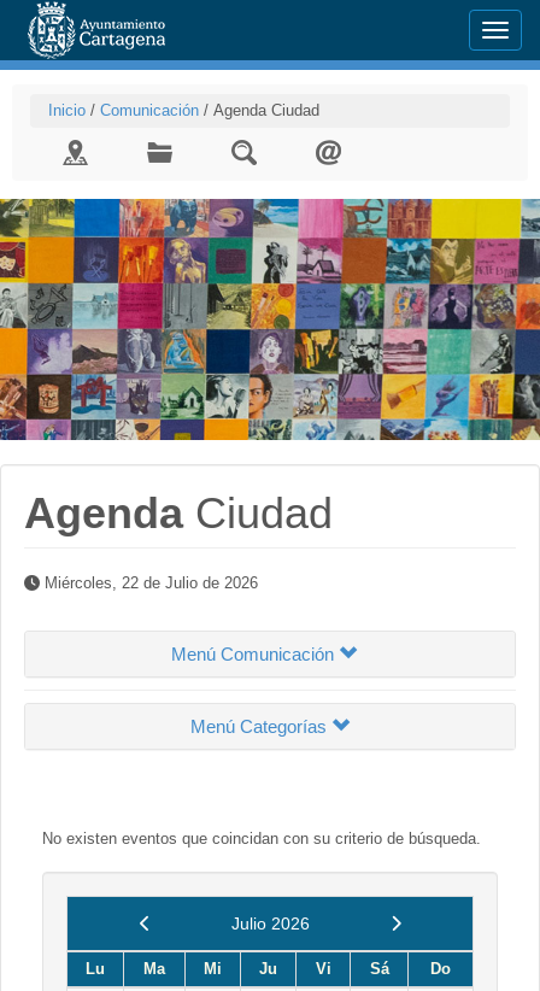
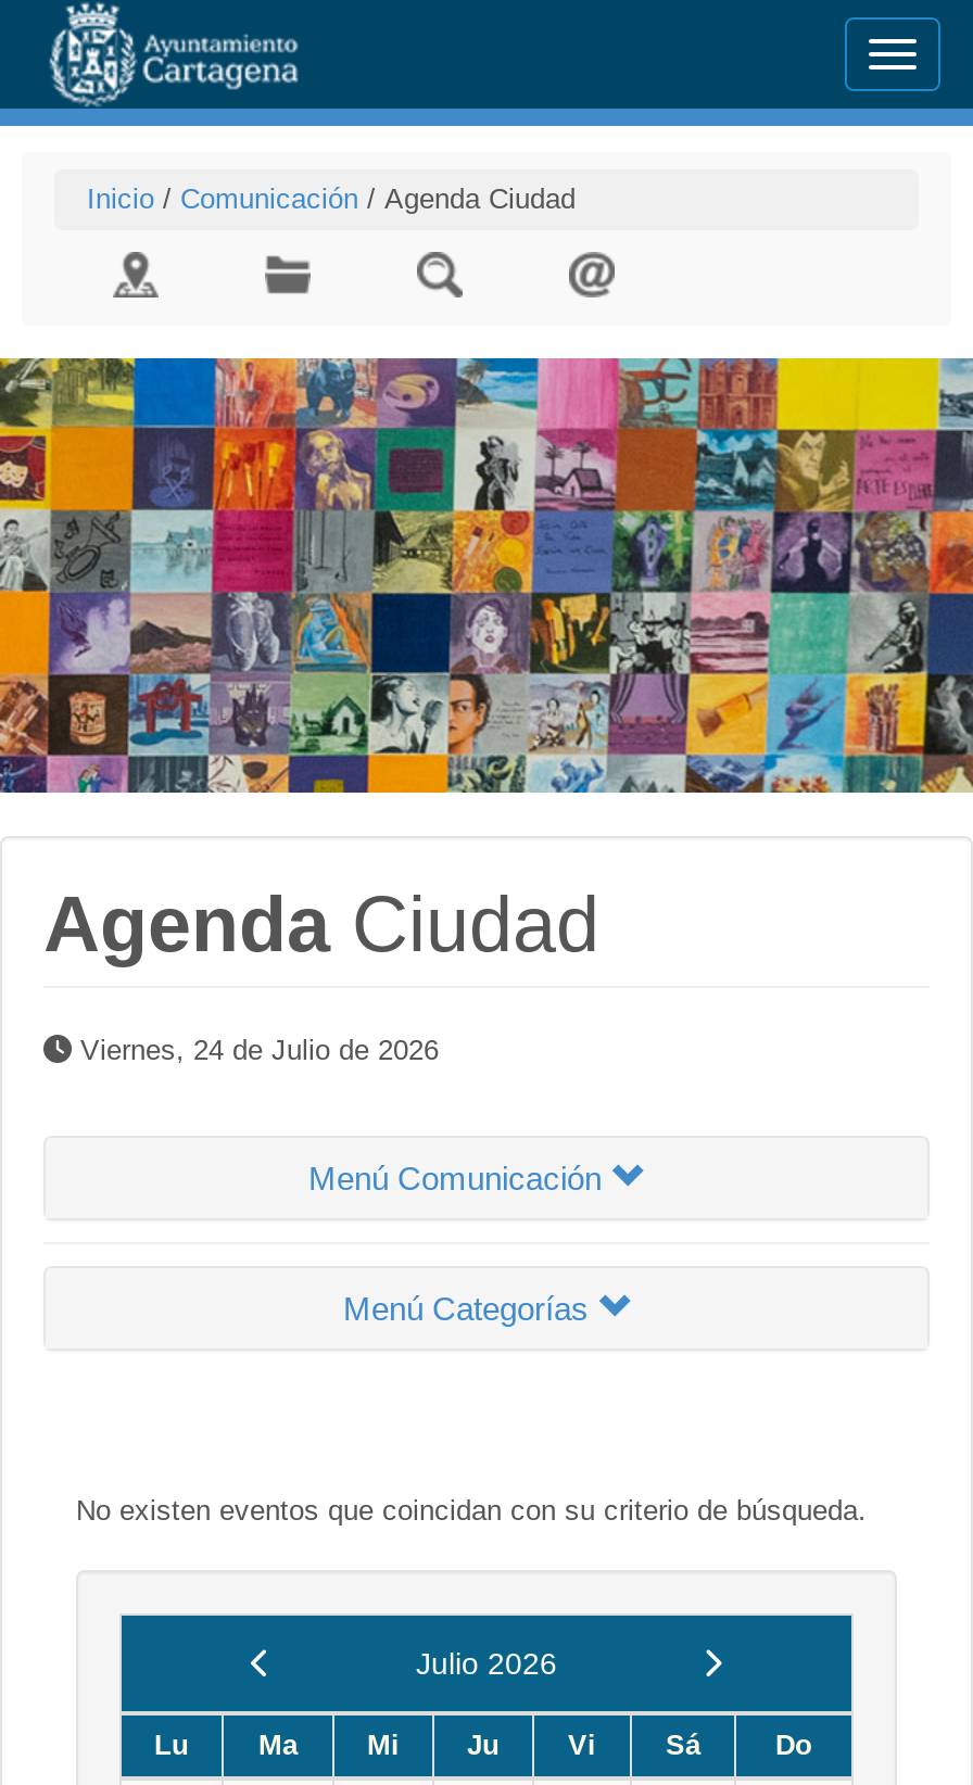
[40,574,258,592] Miércoles, 22 de Julio de 2026 -> [72,1034,439,1066] Viernes, 24 de Julio de 2026

